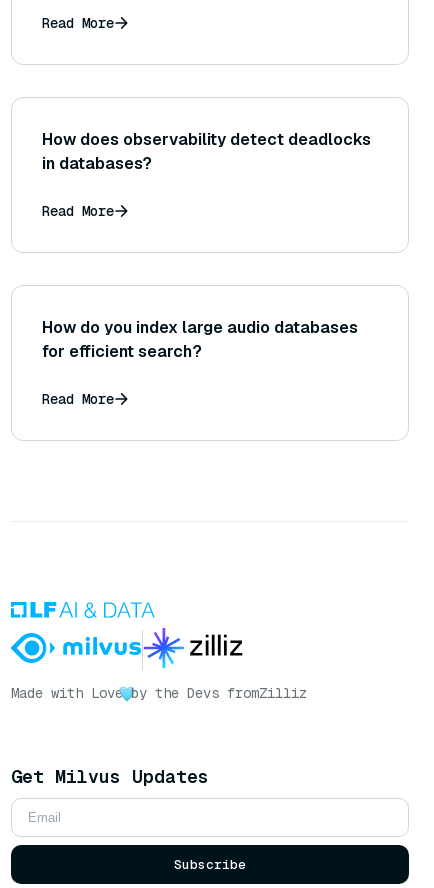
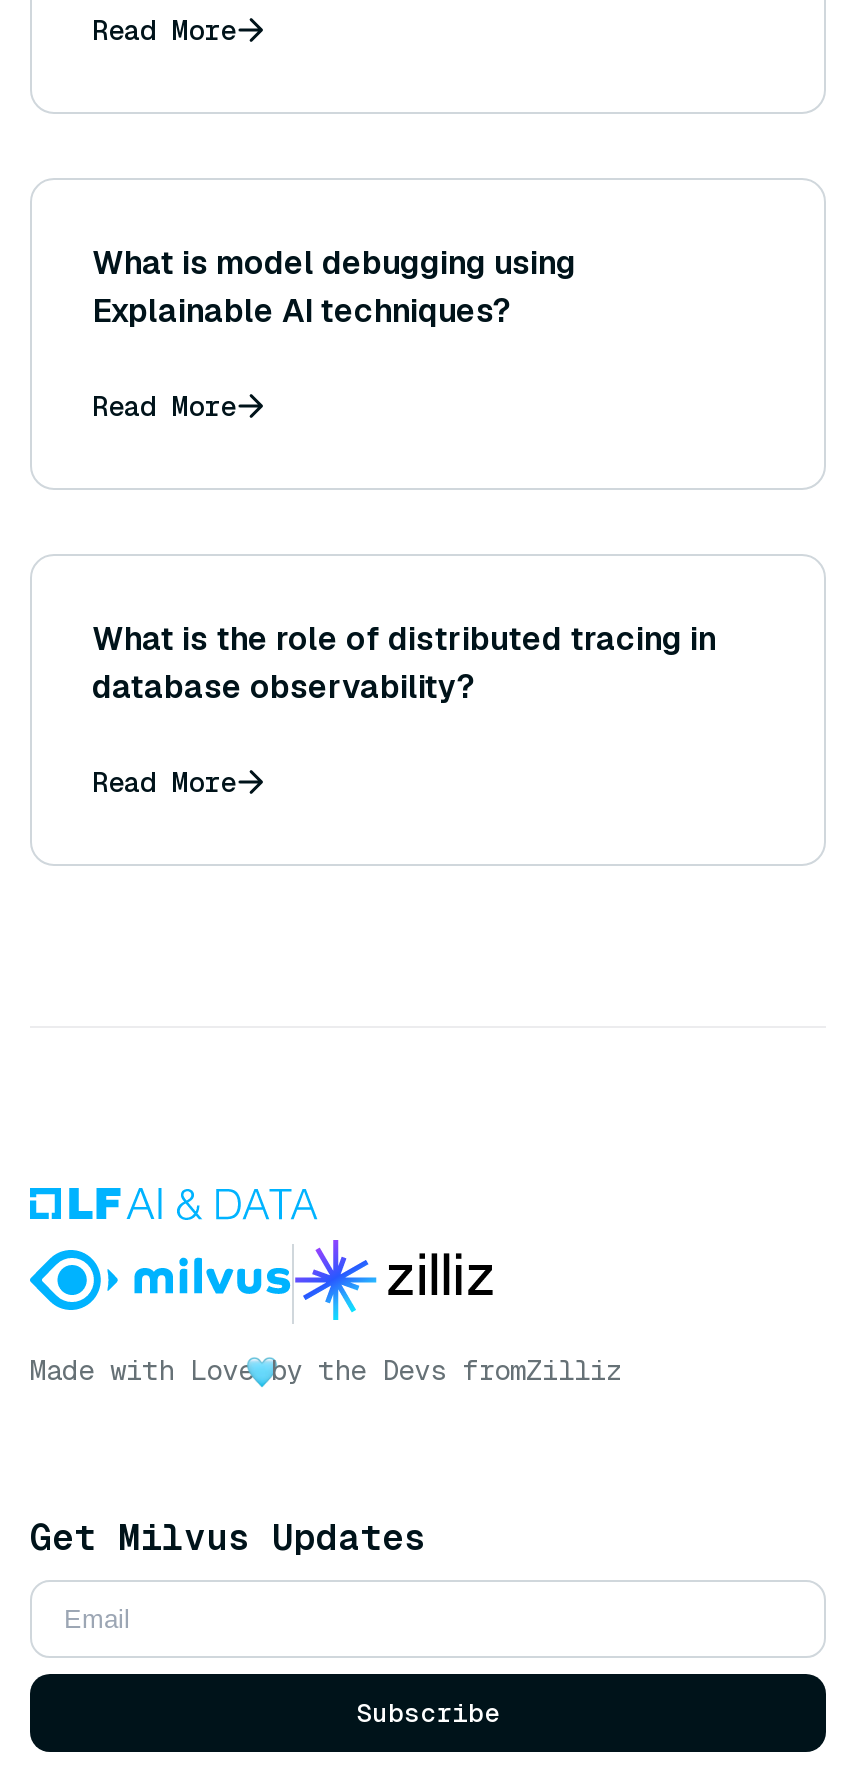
[42,129,371,174] How does observability detect deadlocks | in databases? -> [92,243,576,333] What is model debugging using | Explainable AI techniques?
[42,317,358,362] How do you index large audio databases | for efficient search? -> [92,619,716,709] What is the role of distributed tracing in | database observability?

